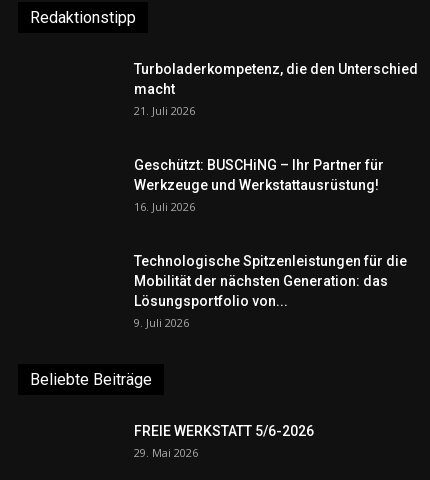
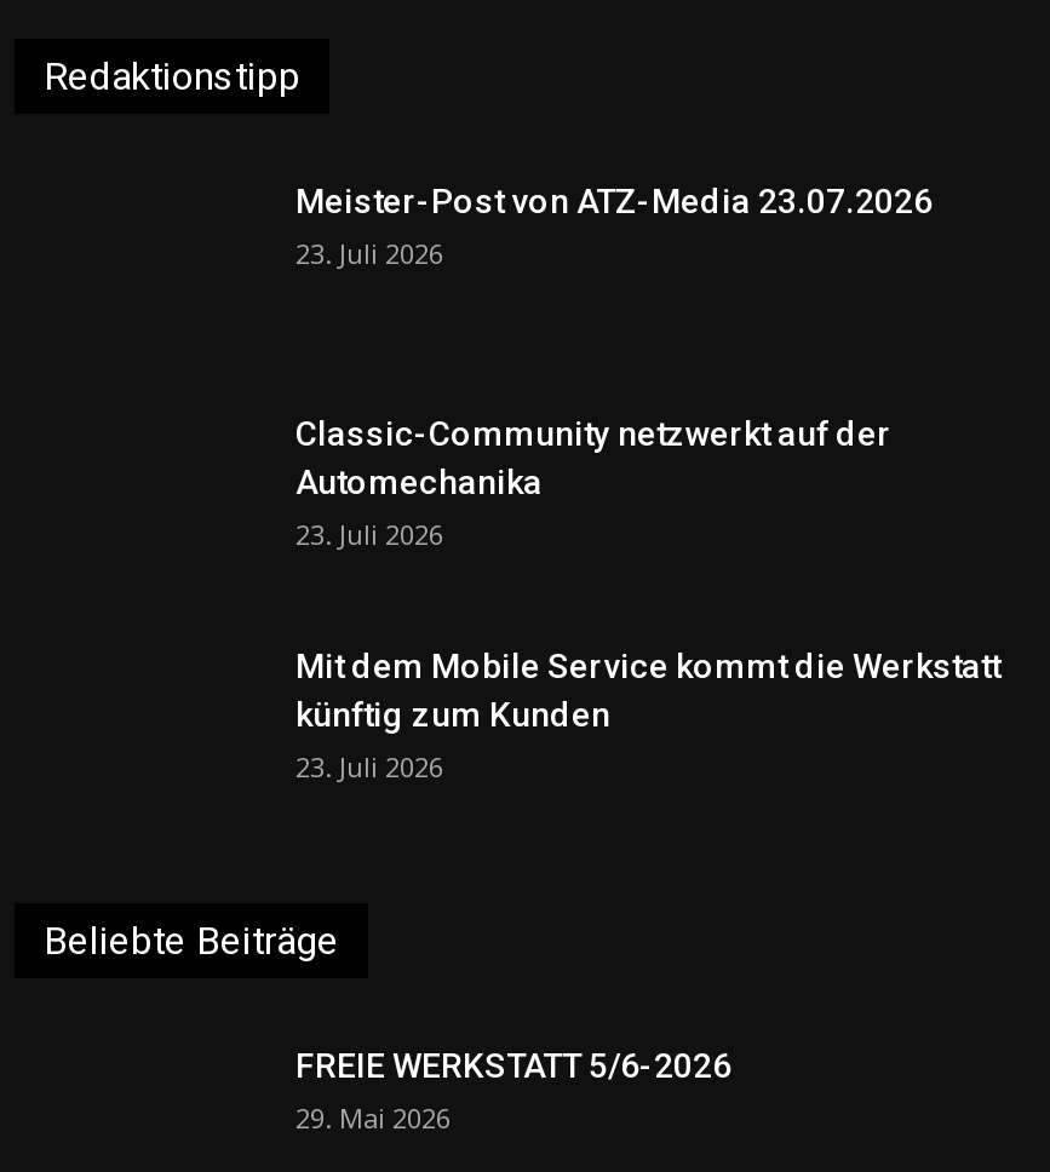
[134,61,418,118] Turboladerkompetenz, die den Unterschied | macht | 21. Juli 2026 -> [296,182,933,271] Meister-Post von ATZ-Media 23.07.2026 | 23. Juli 2026
[134,157,384,214] Geschützt: BUSCHiNG – Ihr Partner für | Werkzeuge und Werkstattausrüstung! | 16. Juli 2026 -> [296,414,891,552] Classic-Community netzwerkt auf der | Automechanika | 23. Juli 2026
[134,253,407,330] Technologische Spitzenleistungen für die | Mobilität der nächsten Generation: das | Lösungsportfolio von... | 9. Juli 2026 -> [296,647,1000,785] Mit dem Mobile Service kommt die Werkstatt | künftig zum Kunden | 23. Juli 2026

